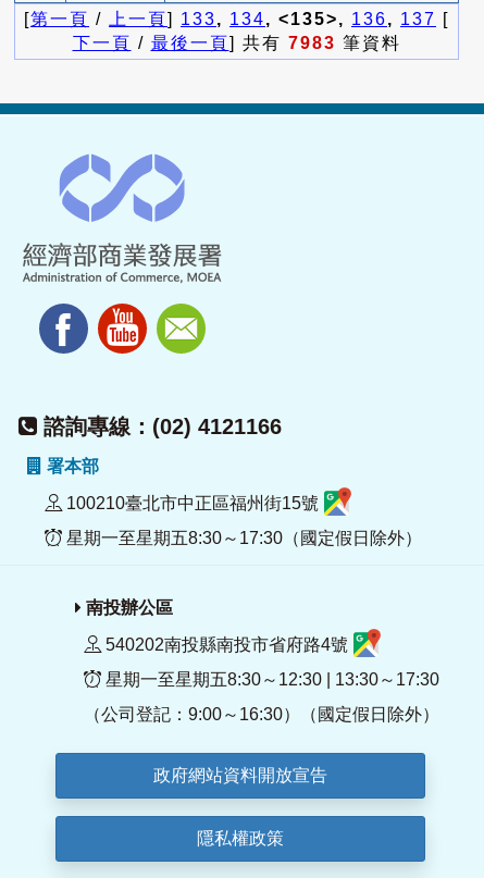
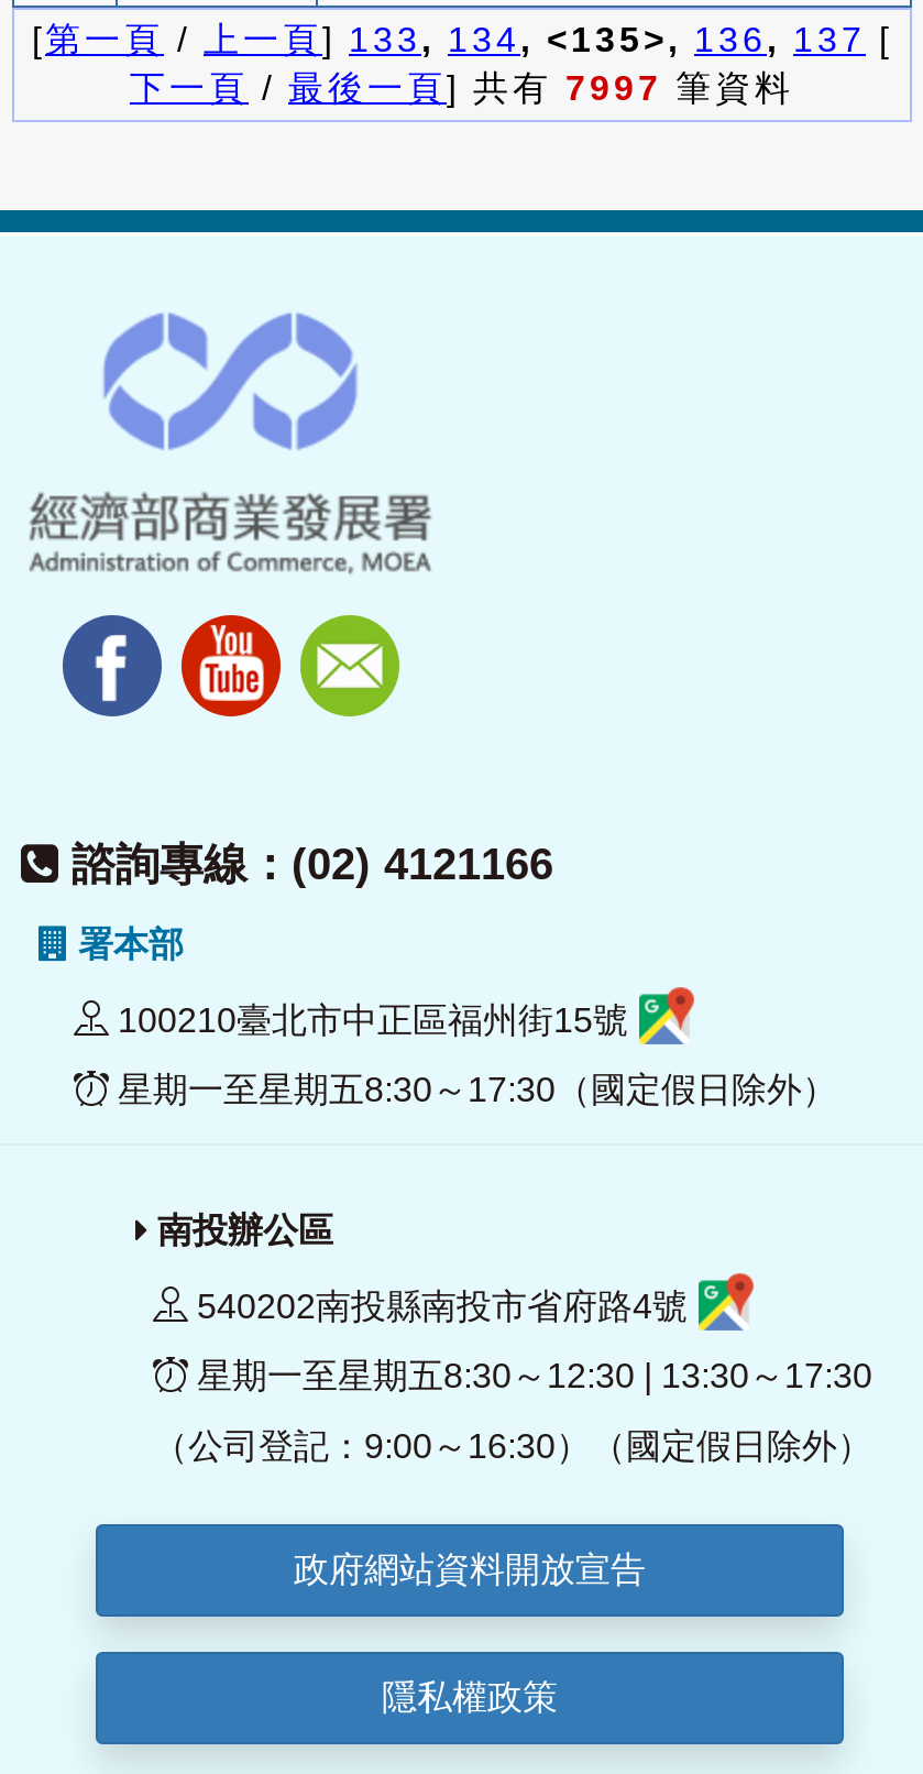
[72,34,401,52] 下一頁/最後一頁] 共有7983筆資料 -> [130,69,794,107] 下一頁/最後一頁] 共有7997筆資料

